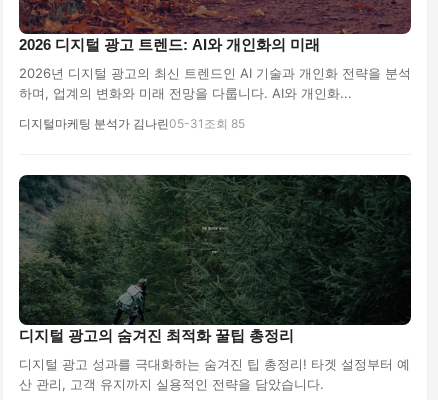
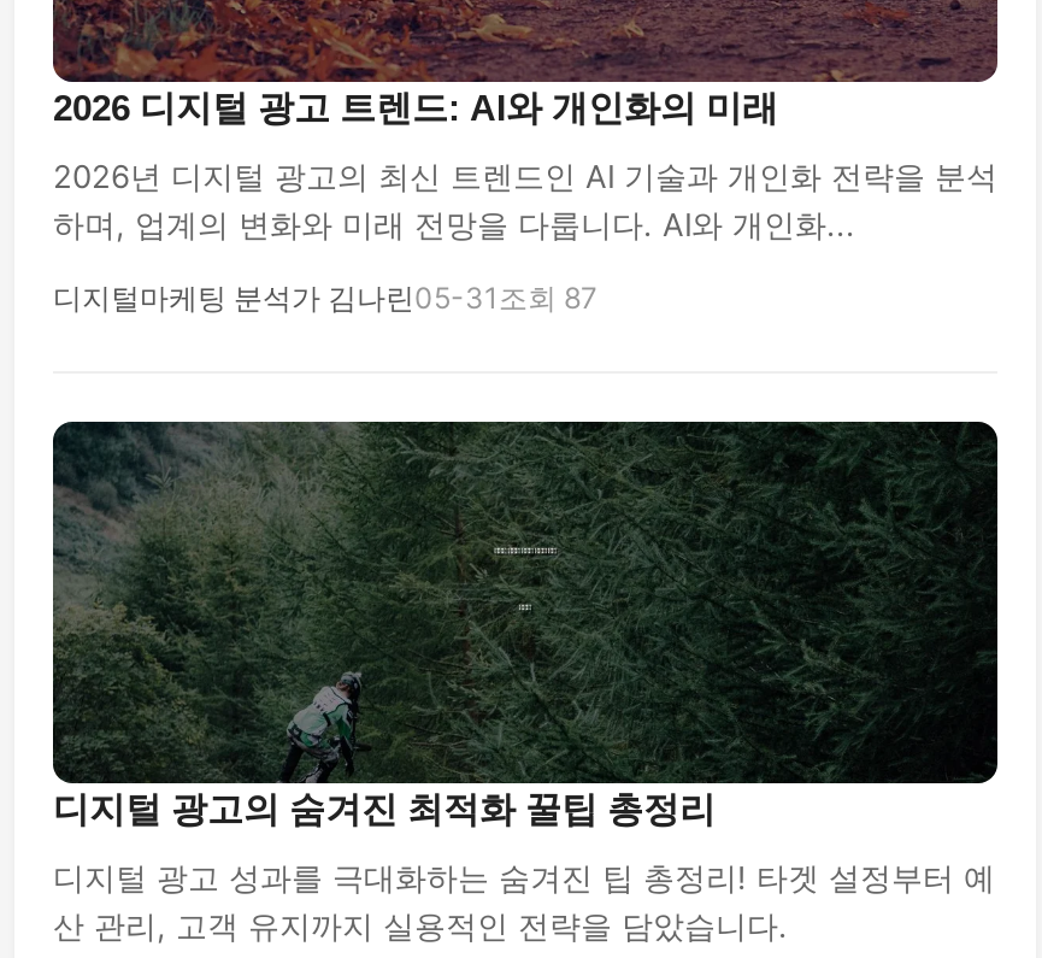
[19,116,245,131] 디지털마케팅 분석가 김나린 05-31 조회 85 -> [53,280,597,316] 디지털마케팅 분석가 김나린 05-31 조회 87

